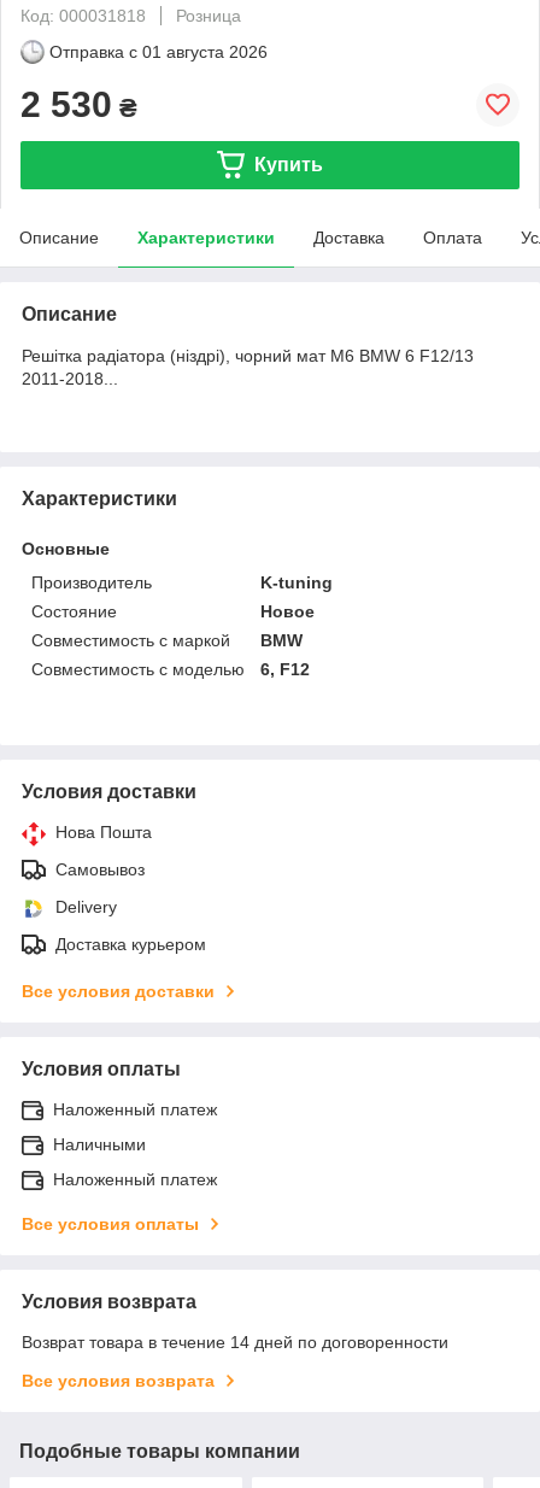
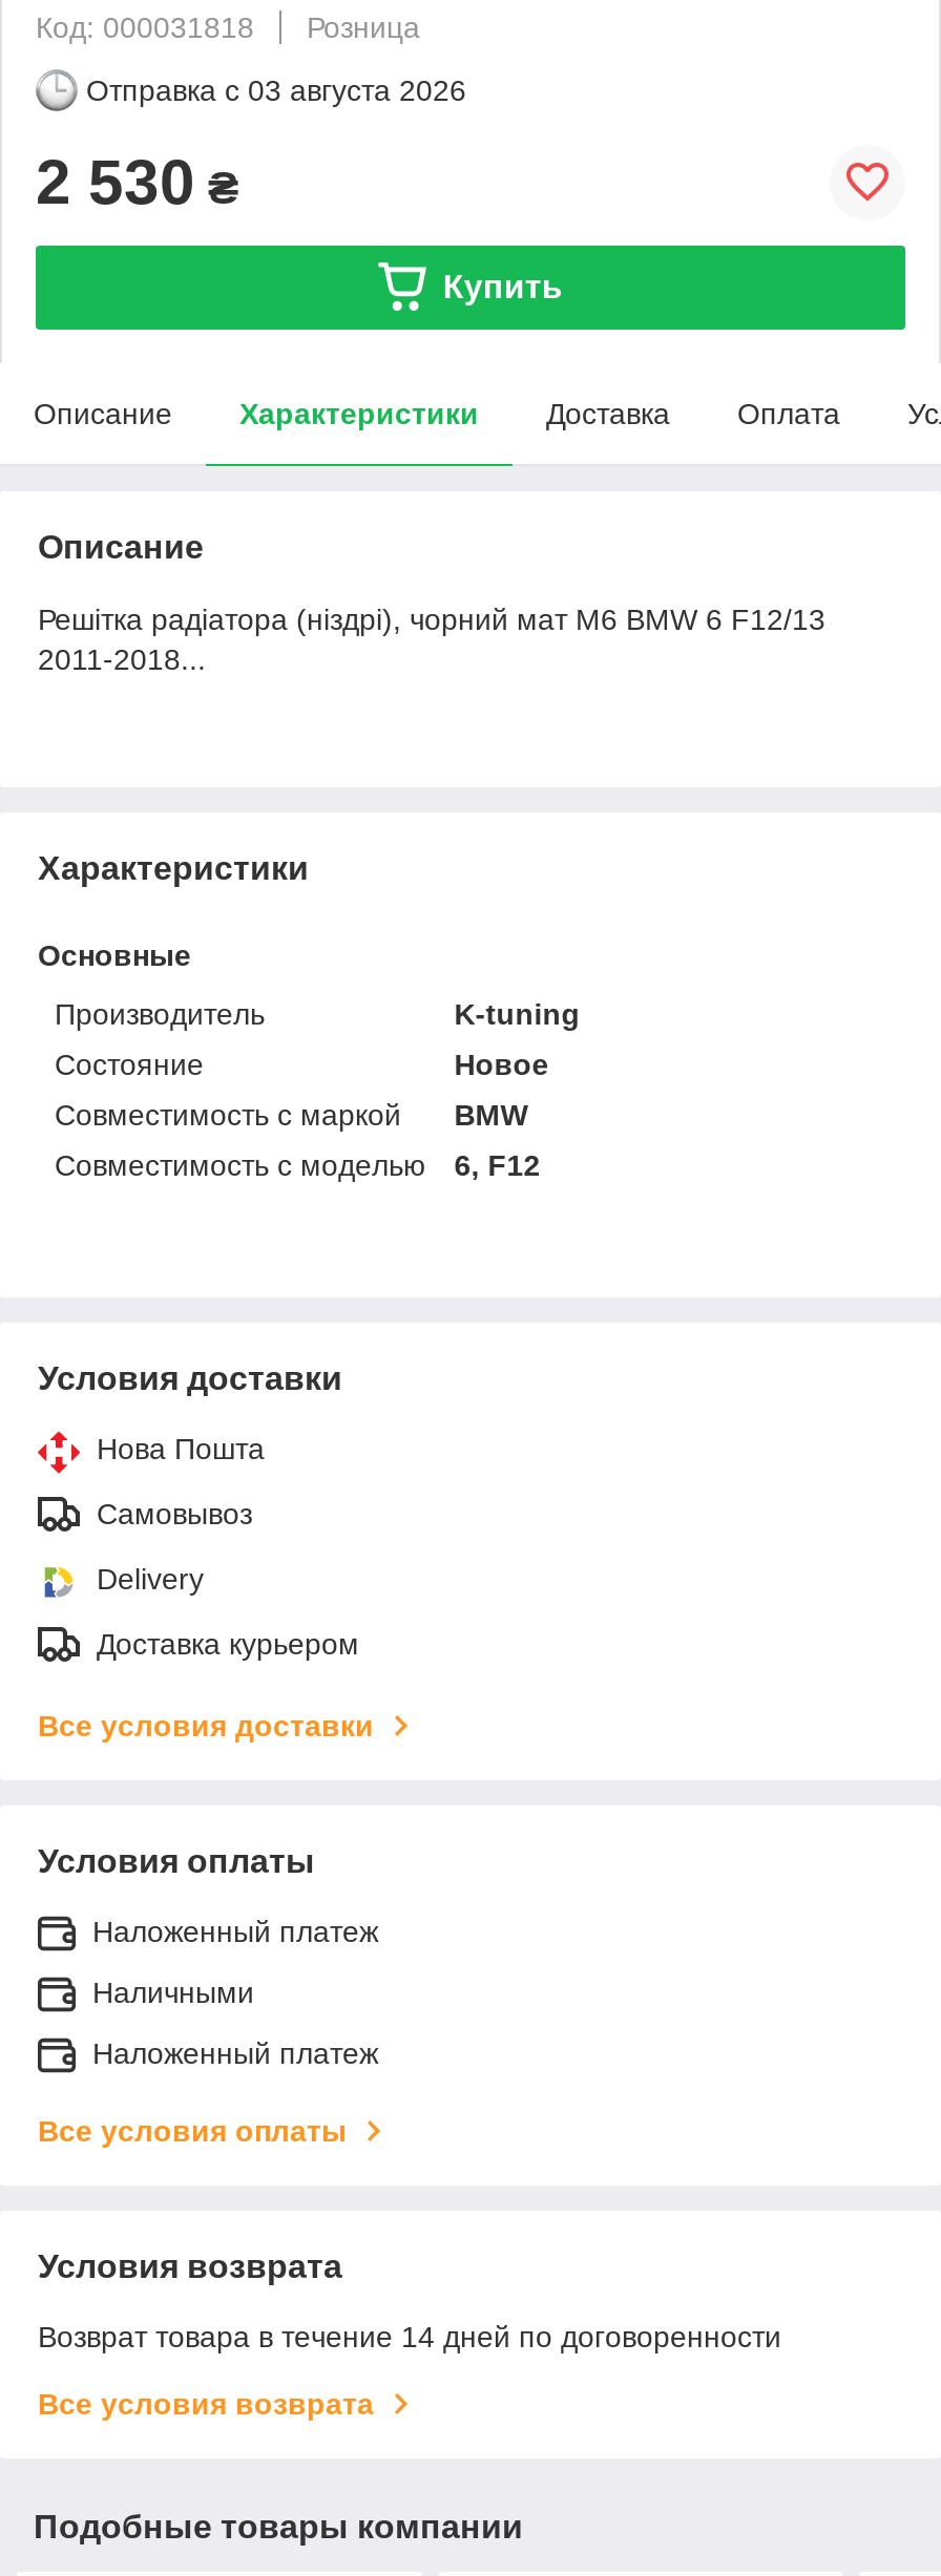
[49,42,268,61] Отправка с 01 августа 2026 -> [86,73,466,107] Отправка с 03 августа 2026

